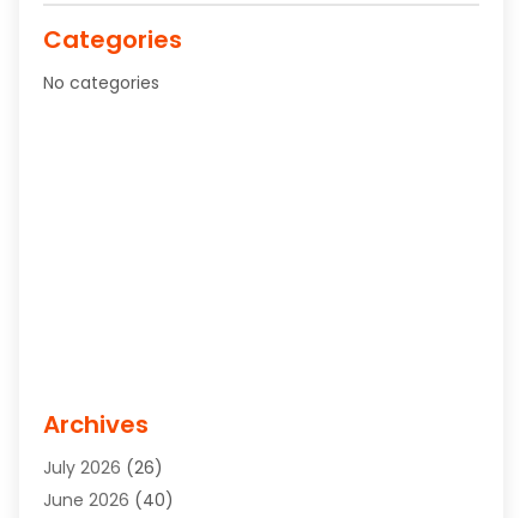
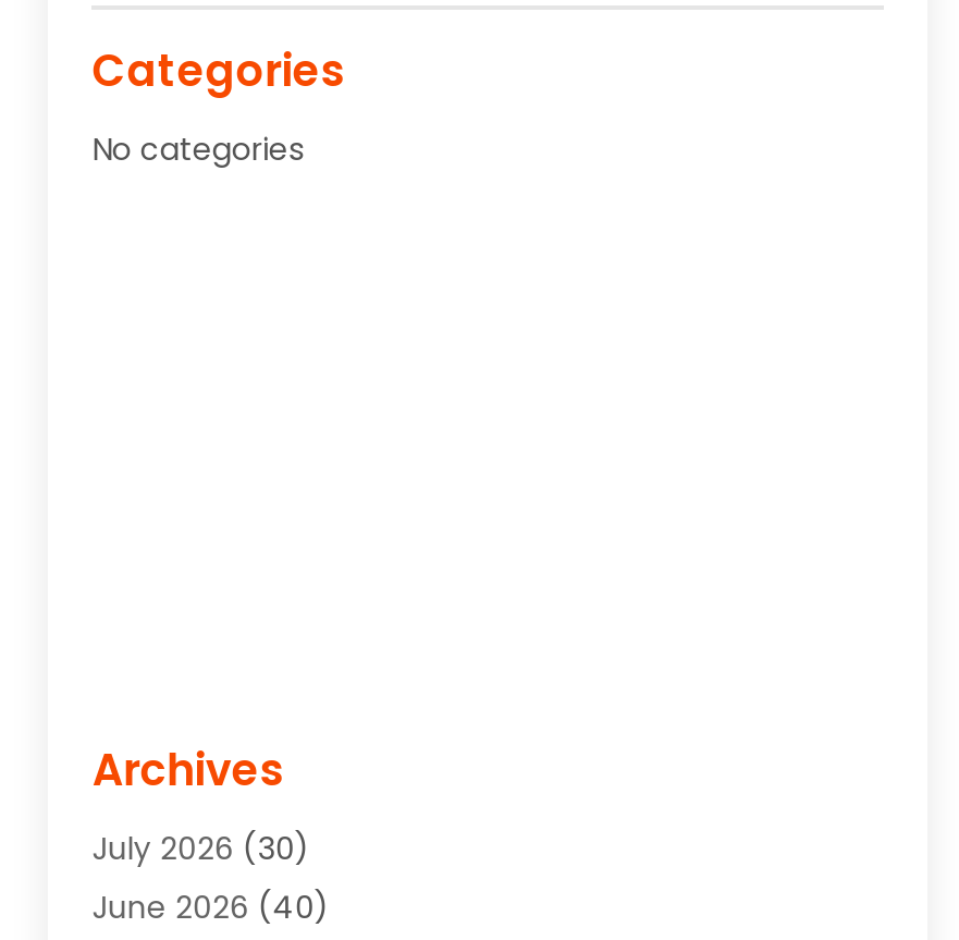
[44,455,163,479] July 2026 (26) -> [92,826,310,869] July 2026 (30)

